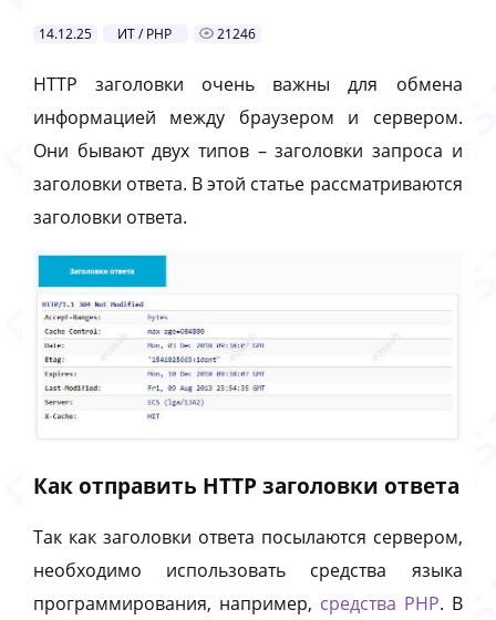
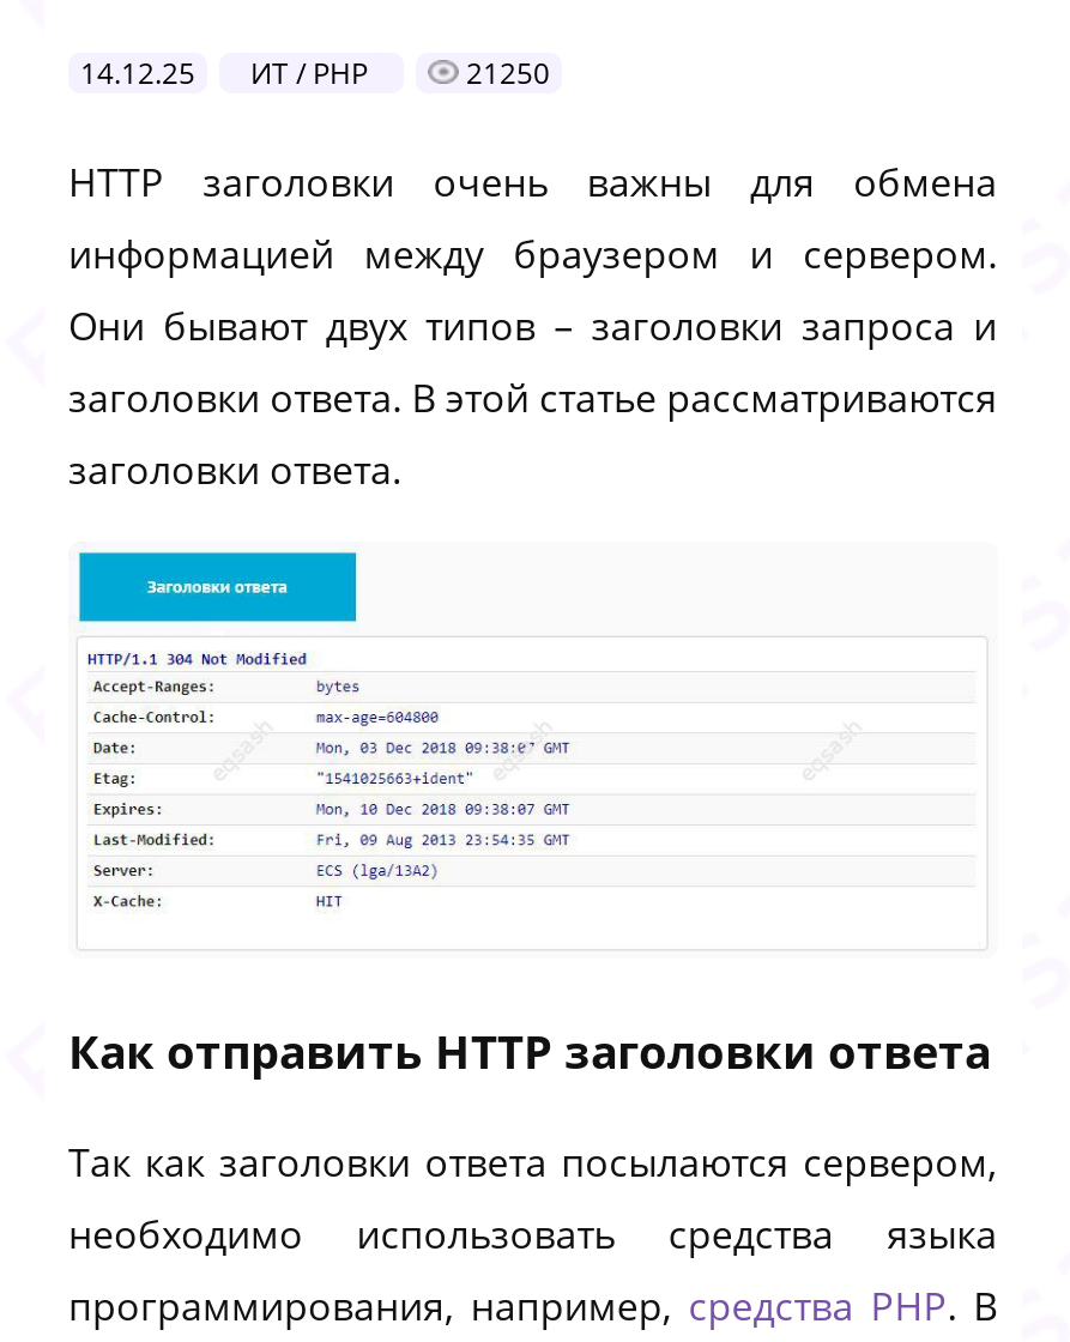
[214,24,256,43] 21246 -> [459,52,550,93] 21250

